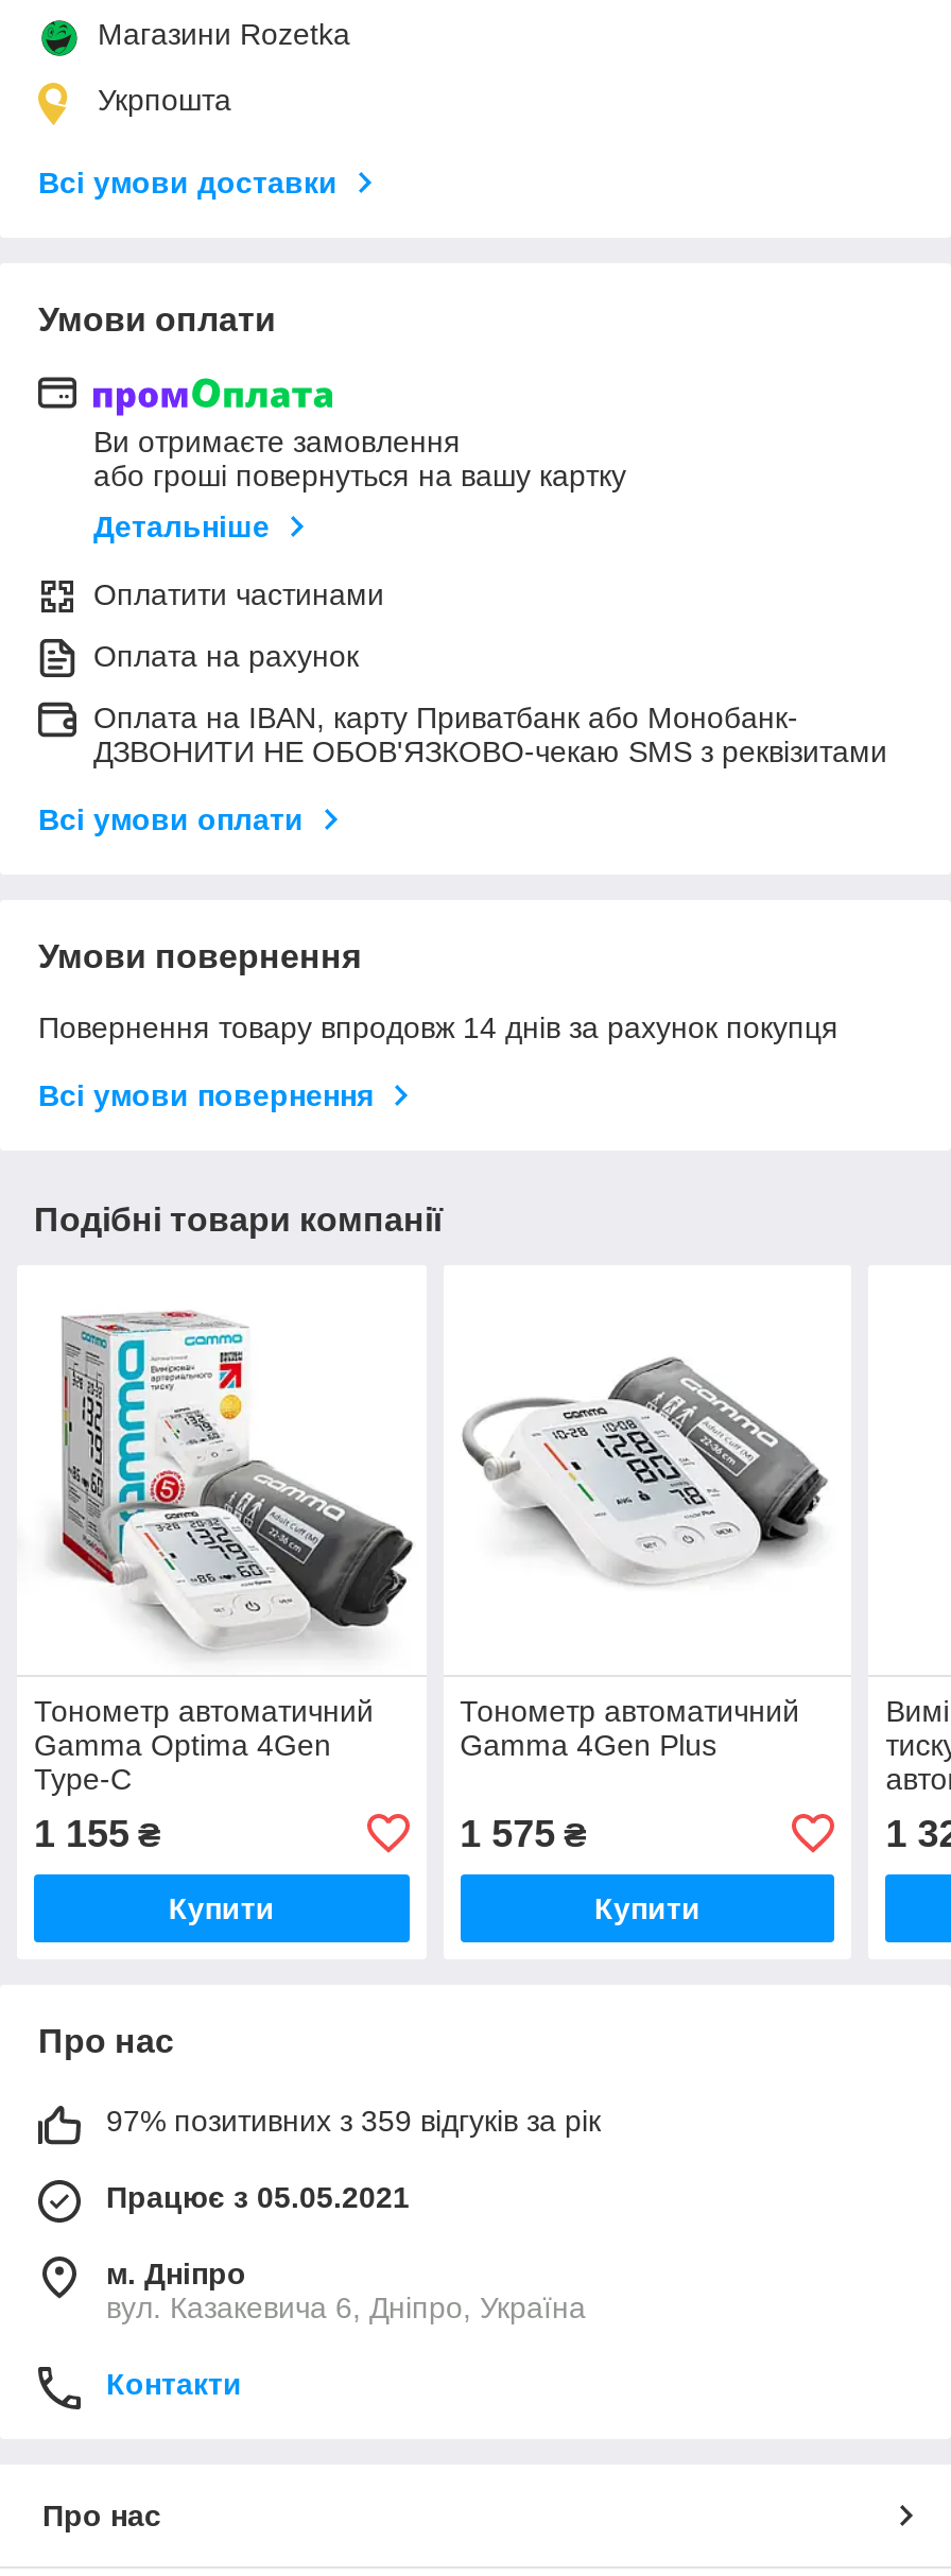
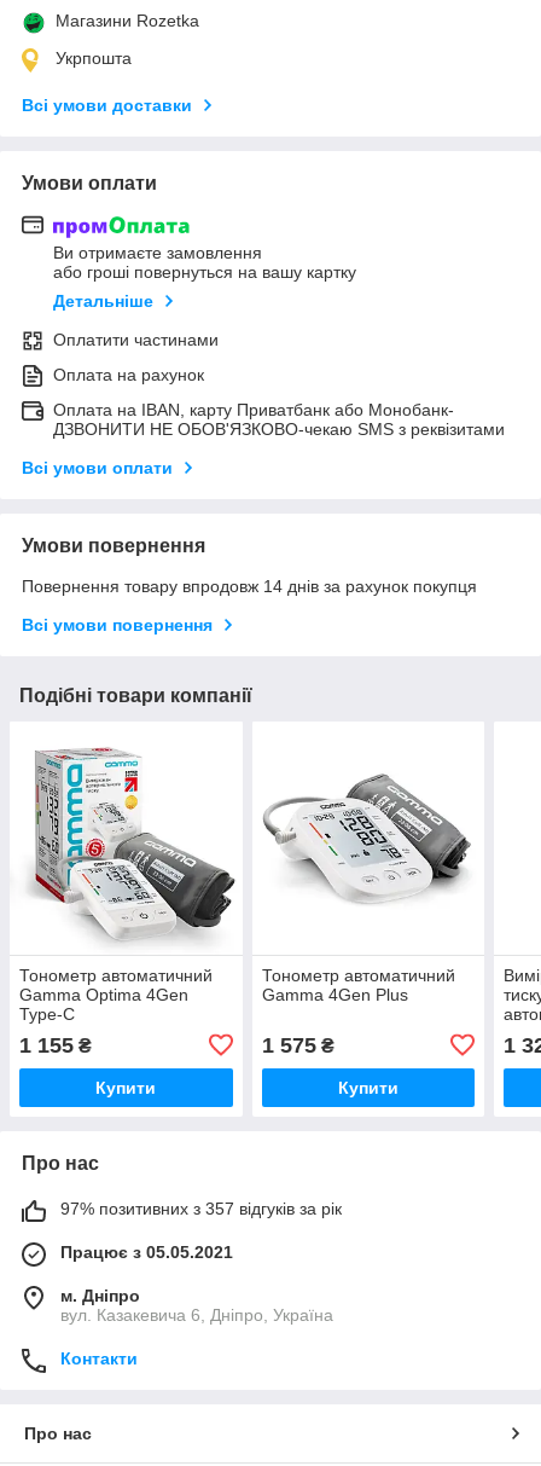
[106,2103,601,2137] 97% позитивних з 359 відгуків за рік -> [60,1199,342,1218] 97% позитивних з 357 відгуків за рік

